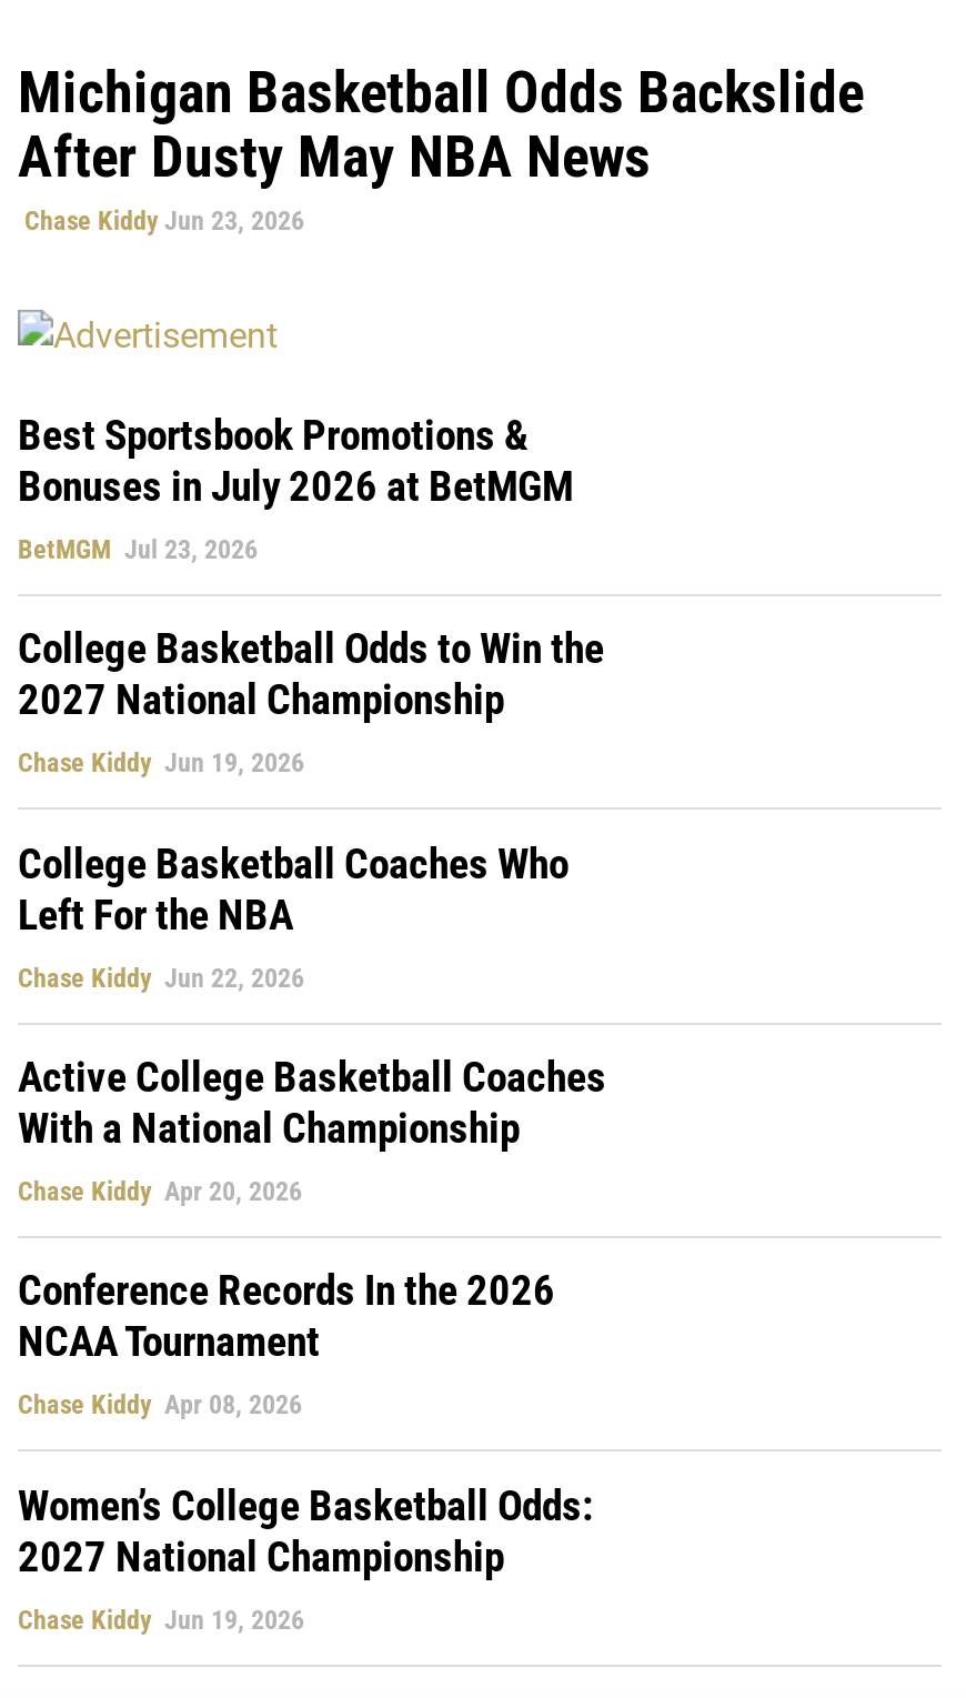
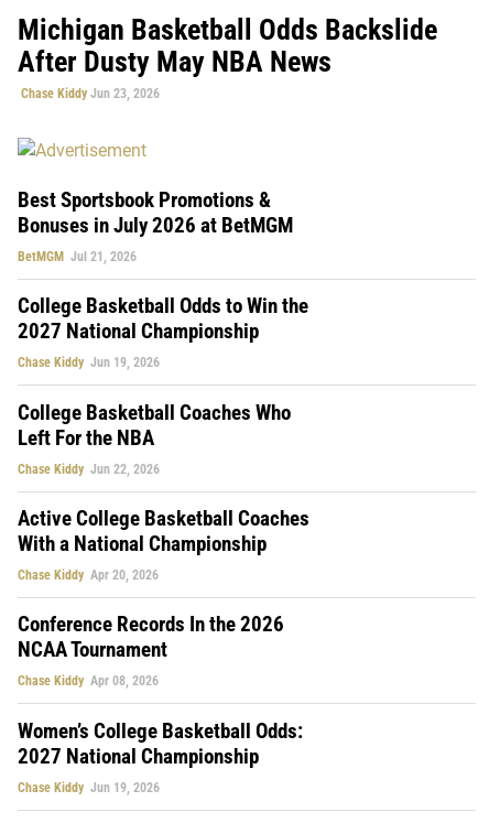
[18,534,258,565] BetMGM Jul 23, 2026 -> [18,249,137,264] BetMGM Jul 21, 2026

